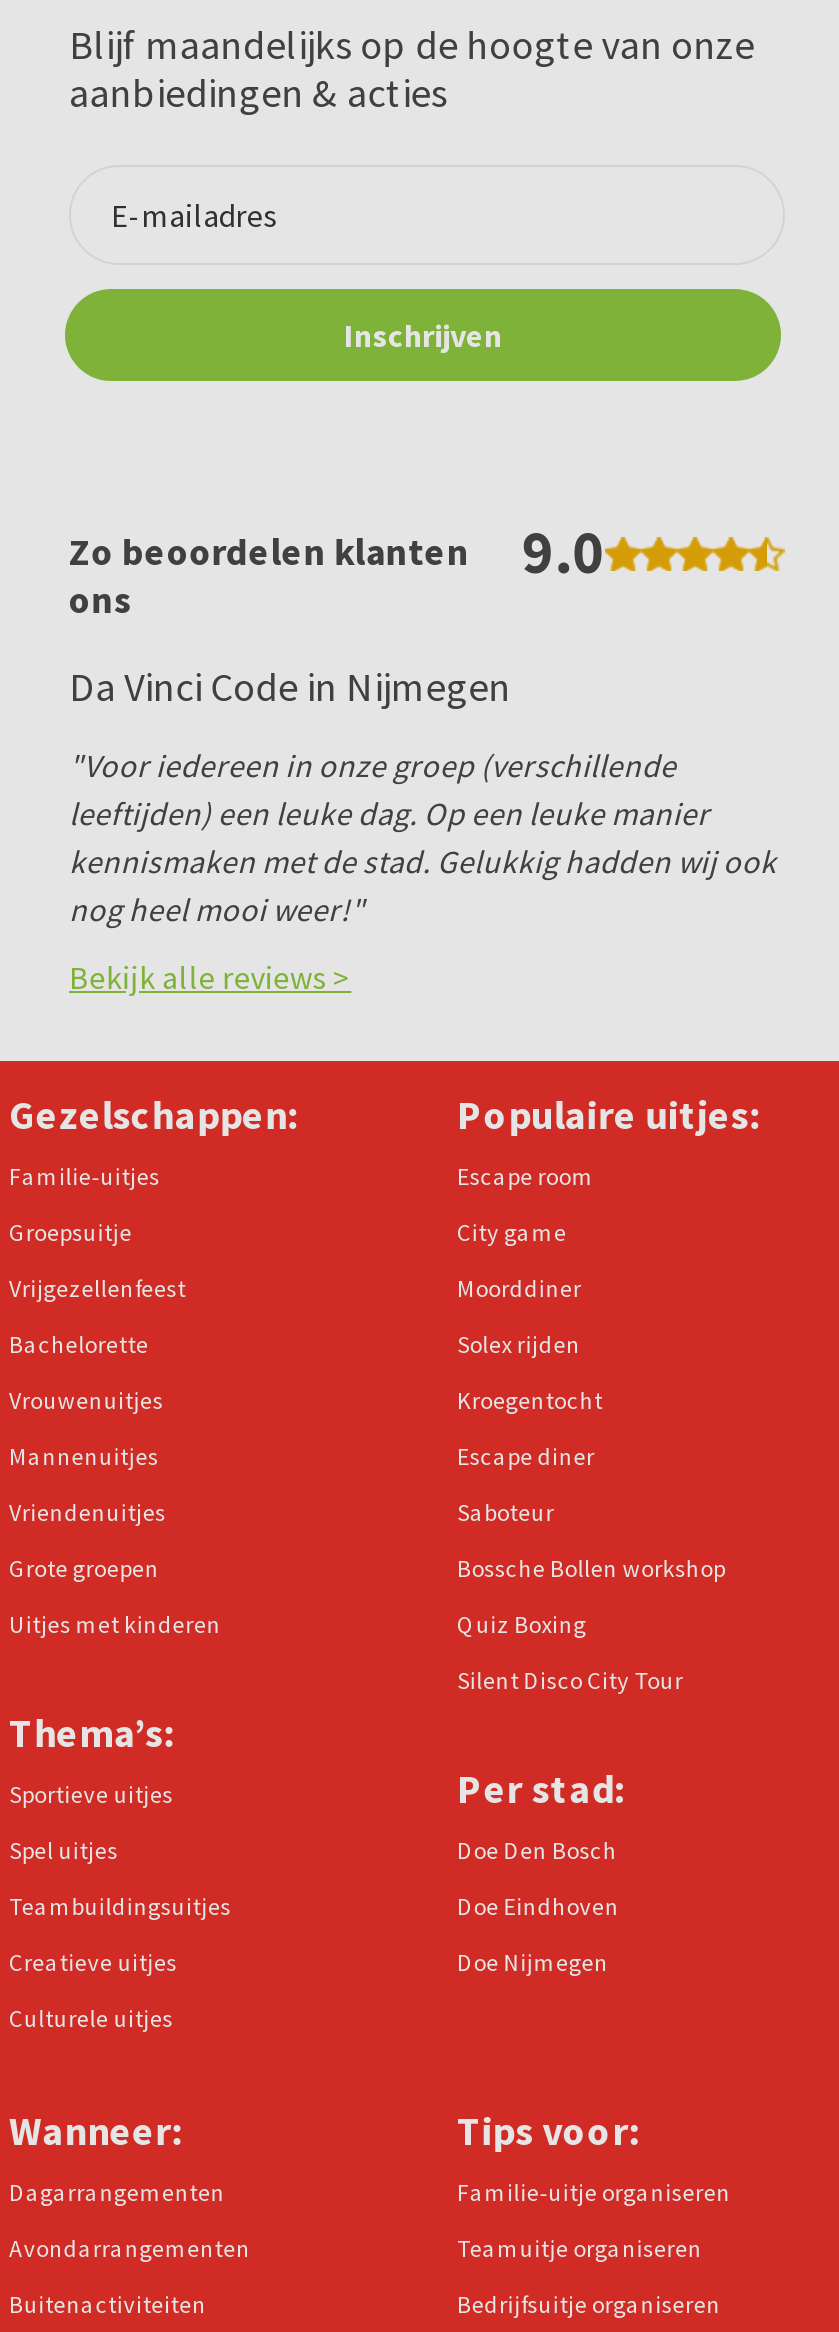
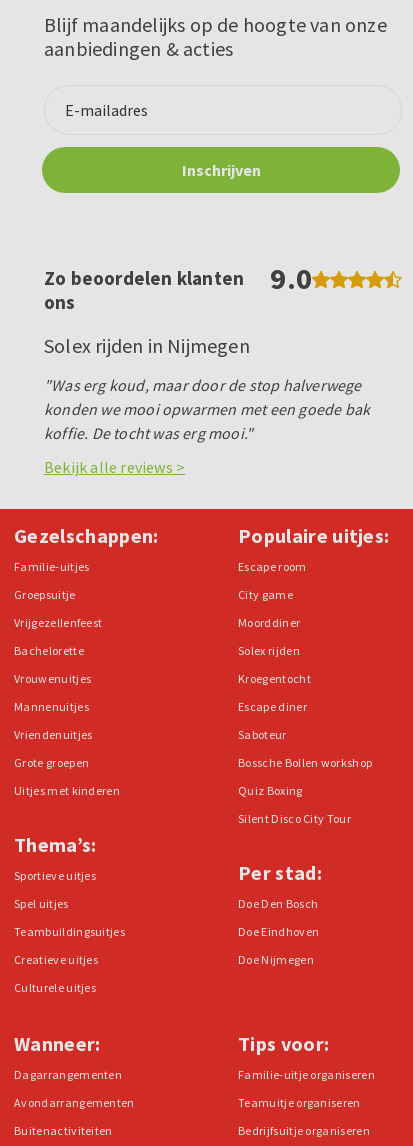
[69,662,511,712] Da Vinci Code in Nijmegen -> [44,333,250,358] Solex rijden in Nijmegen
[69,746,776,930] "Voor iedereen in onze groep (verschillende | leeftijden) een leuke dag. Op een leuke manier | kennismaken met de stad. Gelukkig hadden wij ook | nog heel mooi weer!" -> [44,375,370,443] "Was erg koud, maar door de stop halverwege | konden we mooi opwarmen met een goede bak | koffie. De tocht was erg mooi."

